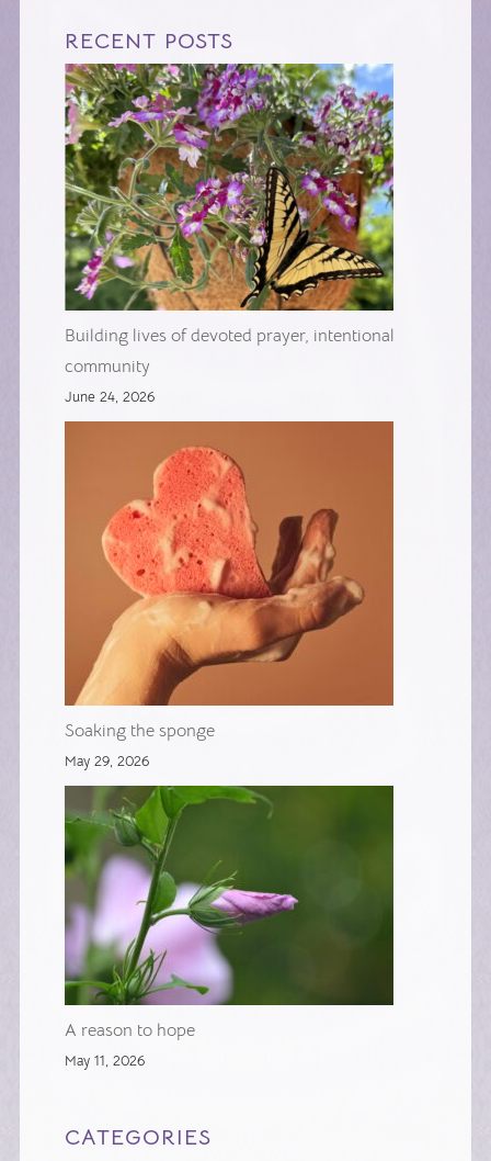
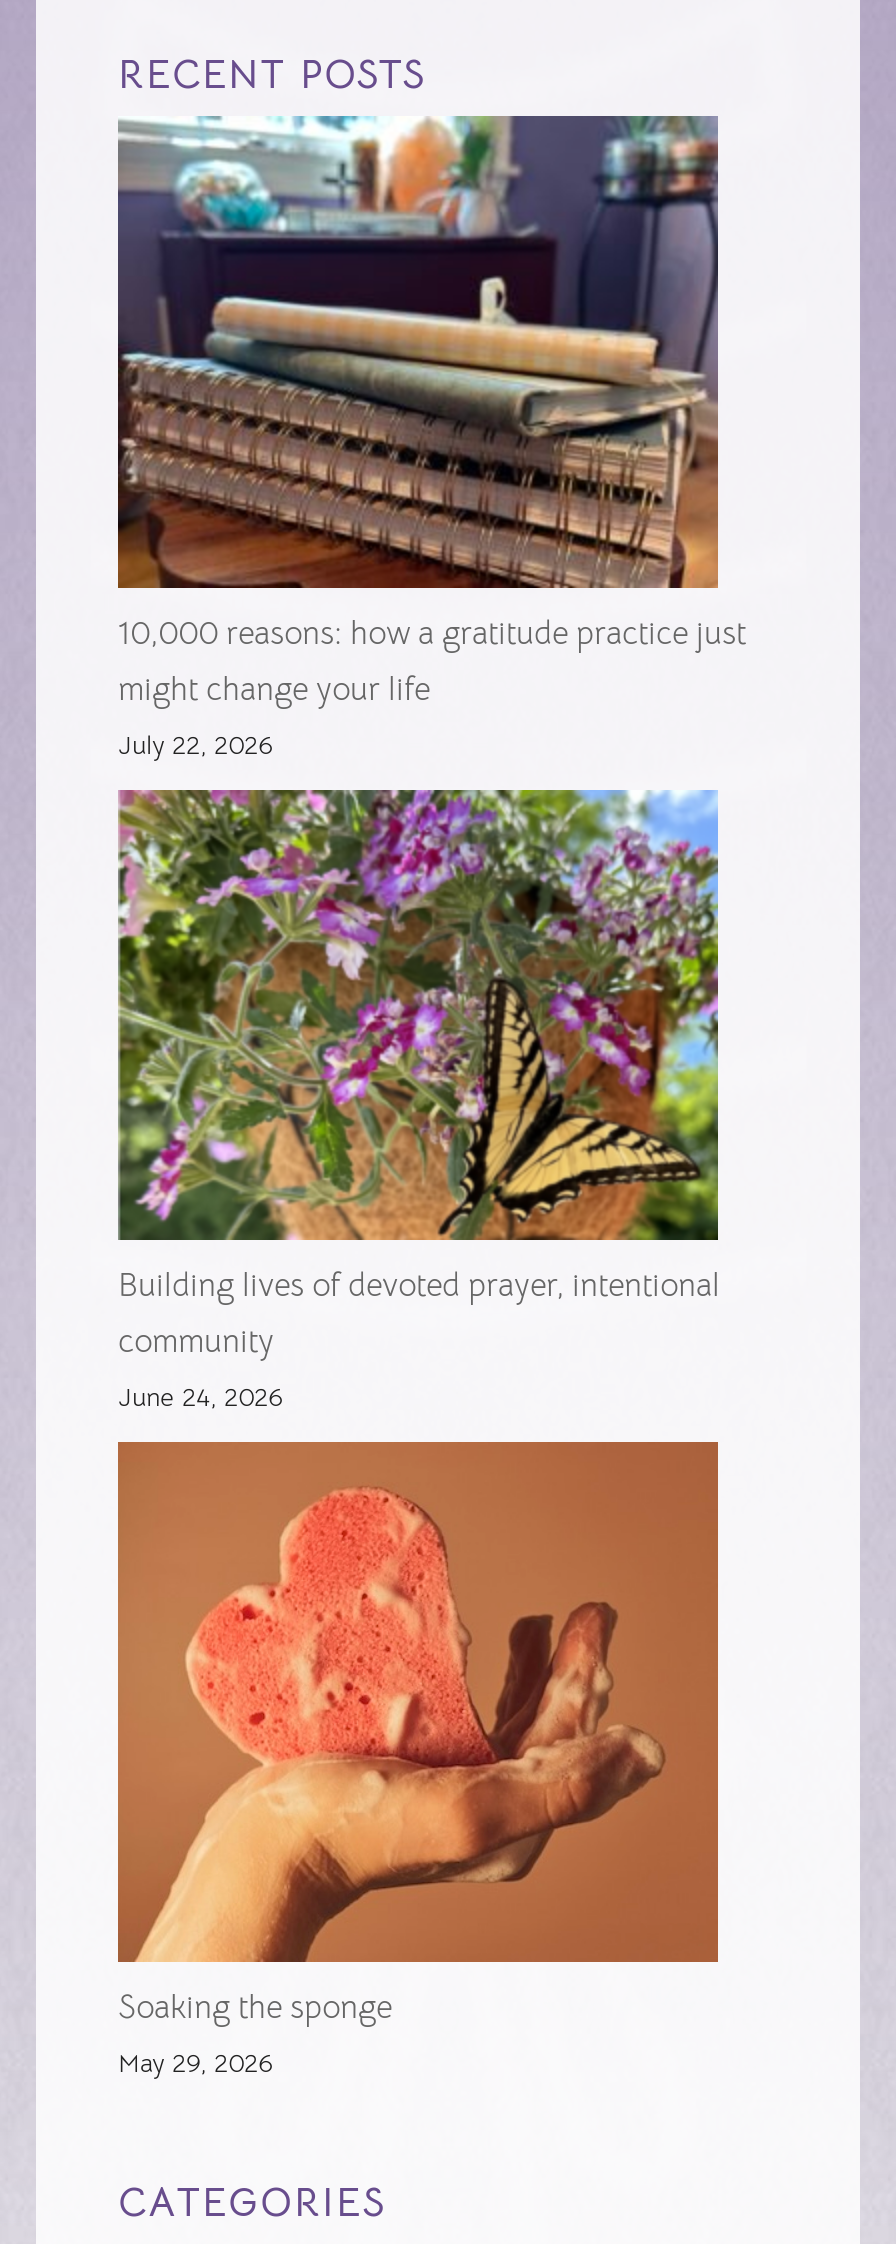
moved [59,58,398,771] -> [108,780,726,2079]: [image] | Building lives of devoted prayer, intentional | community | June 24, 2026 | Soaking the sponge | May 29, 2026
none -> [116,114,746,763] [image] | 10,000 reasons: how a gratitude practice just | might change your life | July 22, 2026
[64,785,395,1070] [image] | A reason to hope | May 11, 2026 -> none

